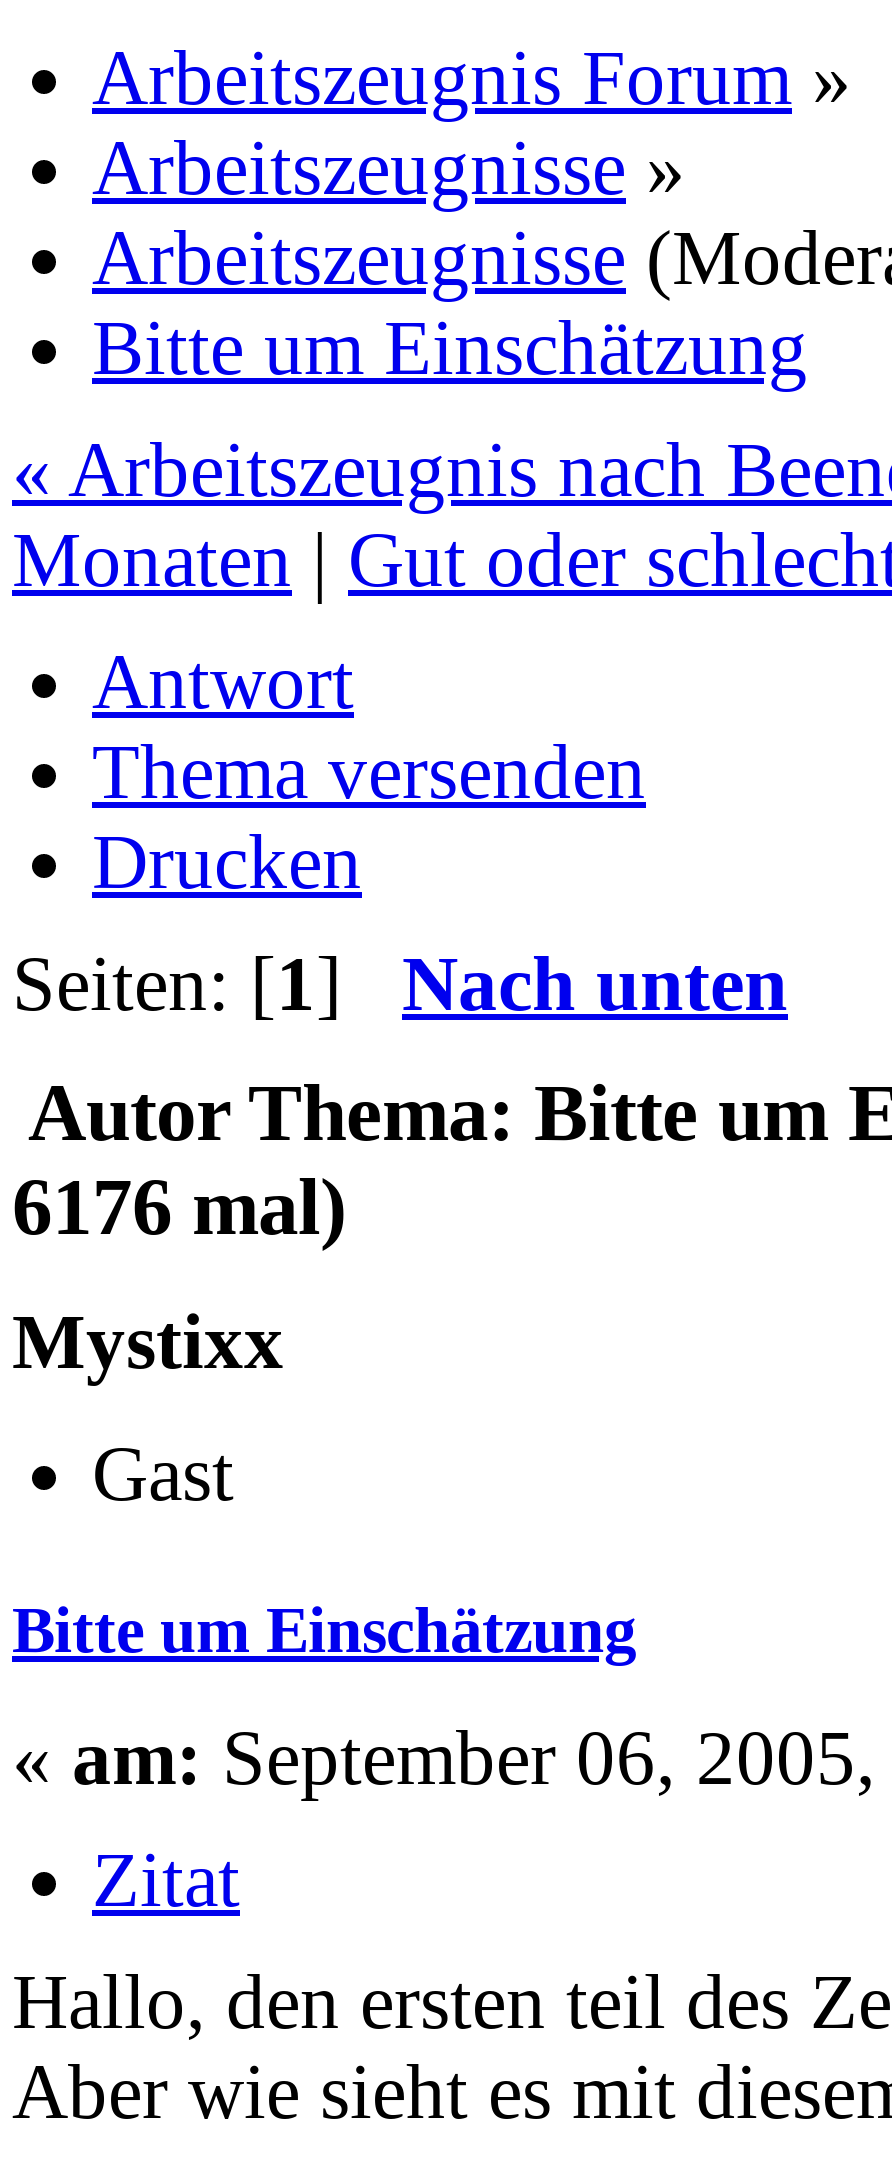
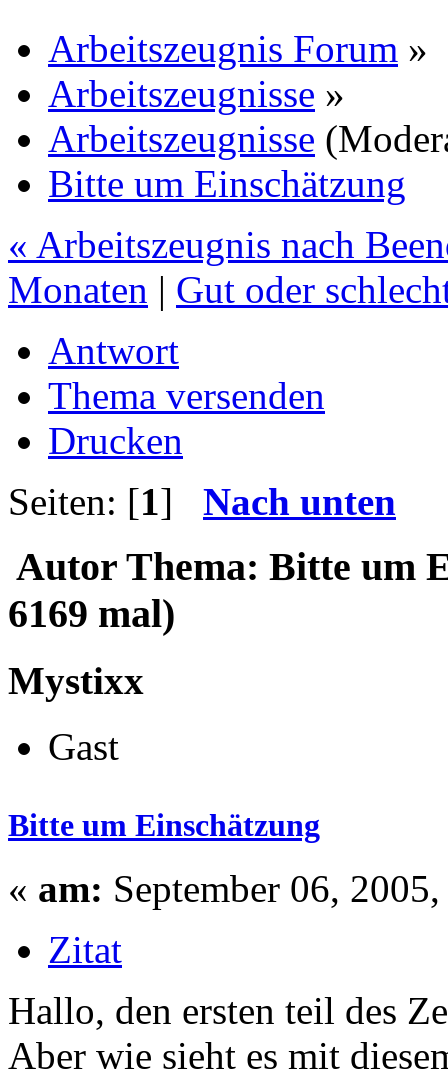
[12,1161,346,1251] 6176 mal) -> [8,591,175,636] 6169 mal)

